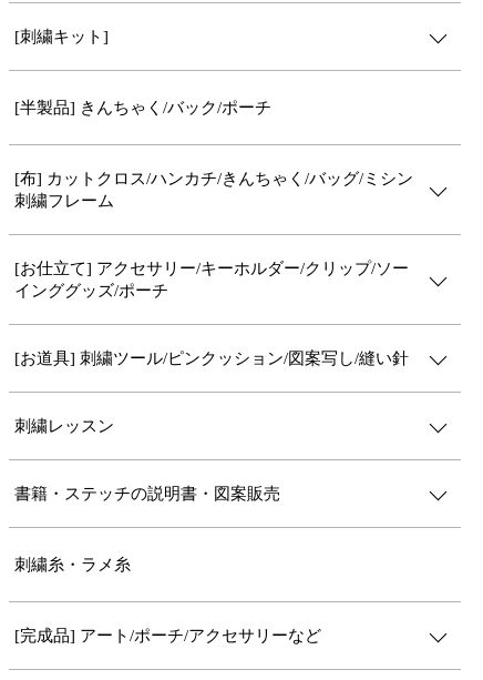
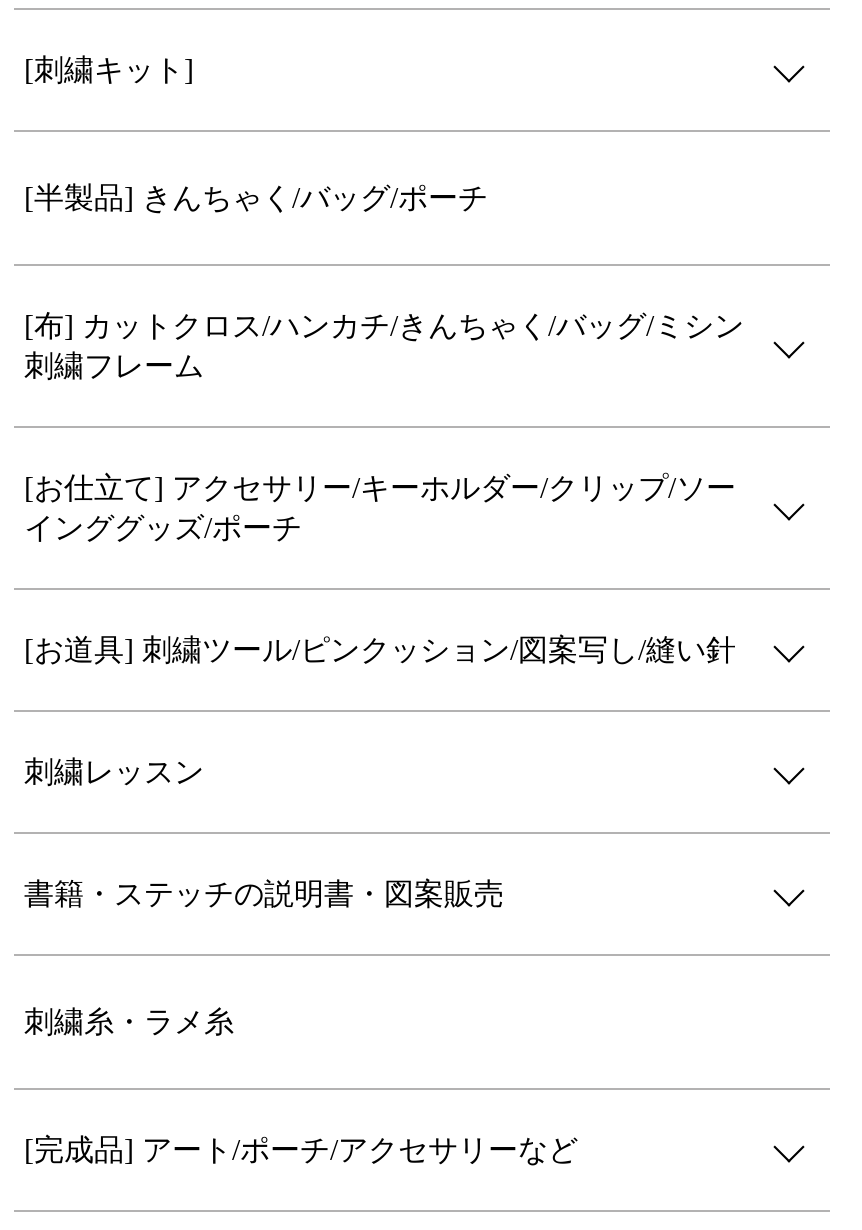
[14,99,271,116] [半製品] きんちゃく/バック/ポーチ -> [24,182,488,214] [半製品] きんちゃく/バッグ/ポーチ

